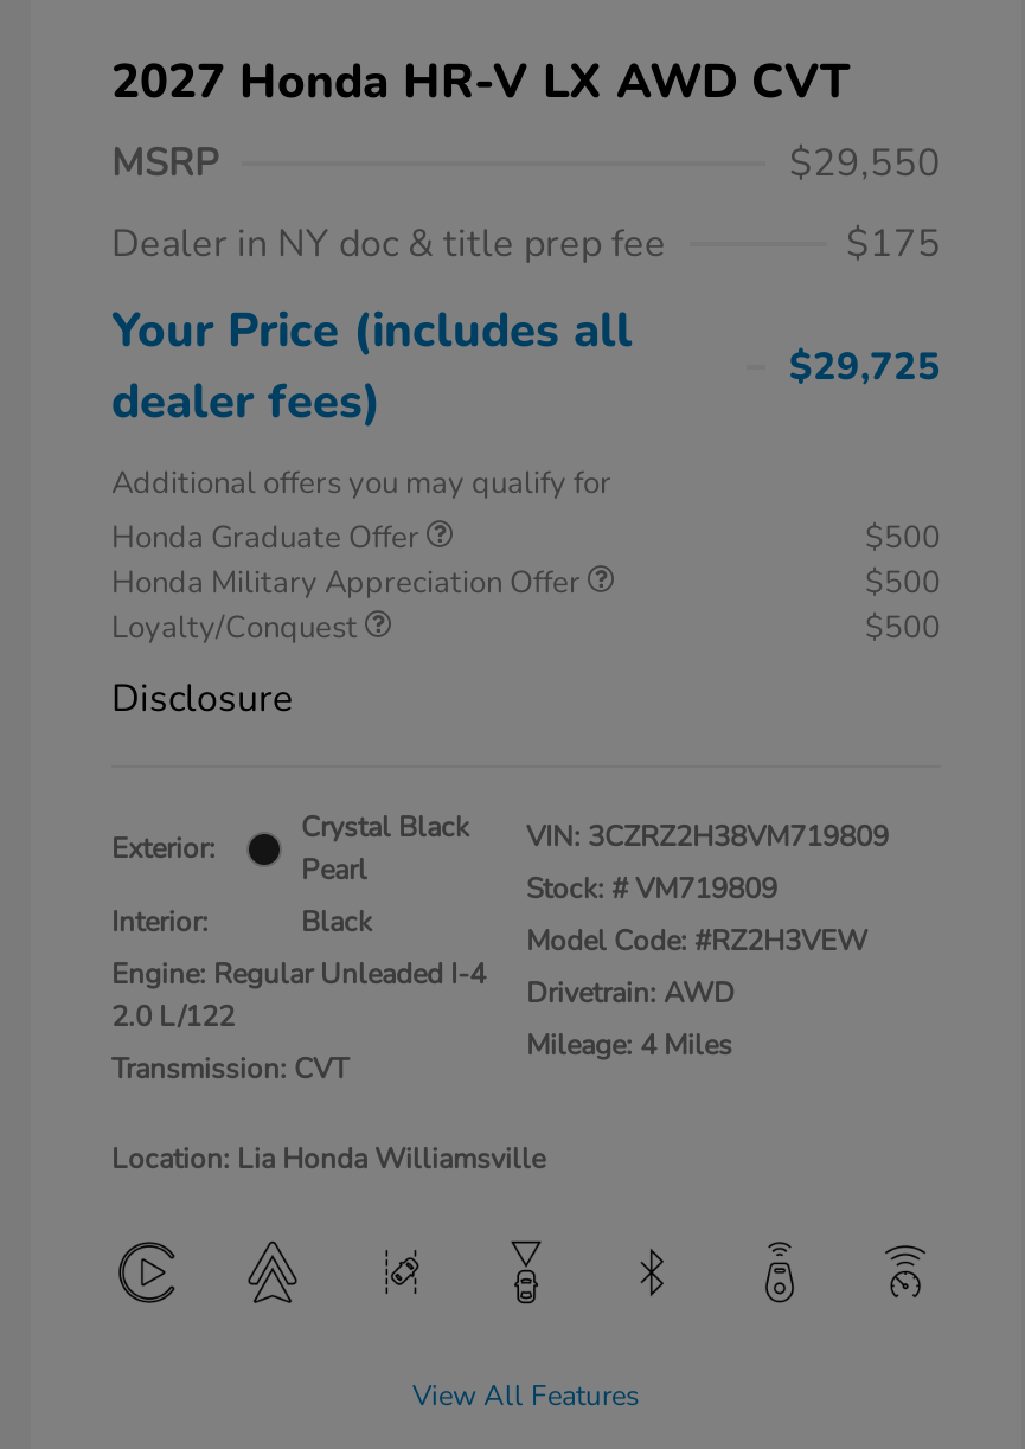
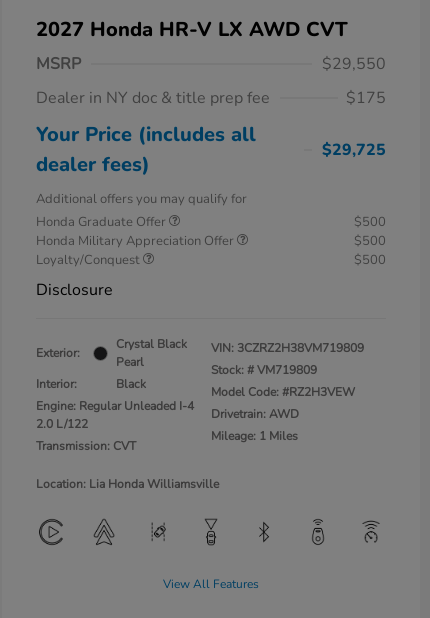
[526,1027,732,1064] Mileage: 4 Miles -> [211,428,298,444] Mileage: 1 Miles

